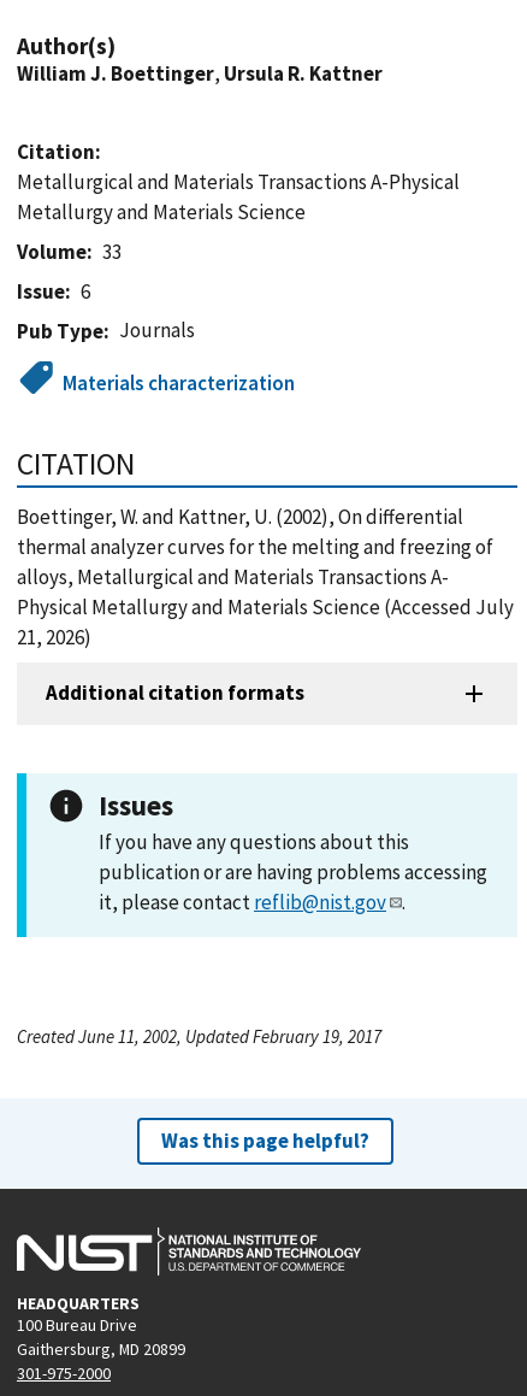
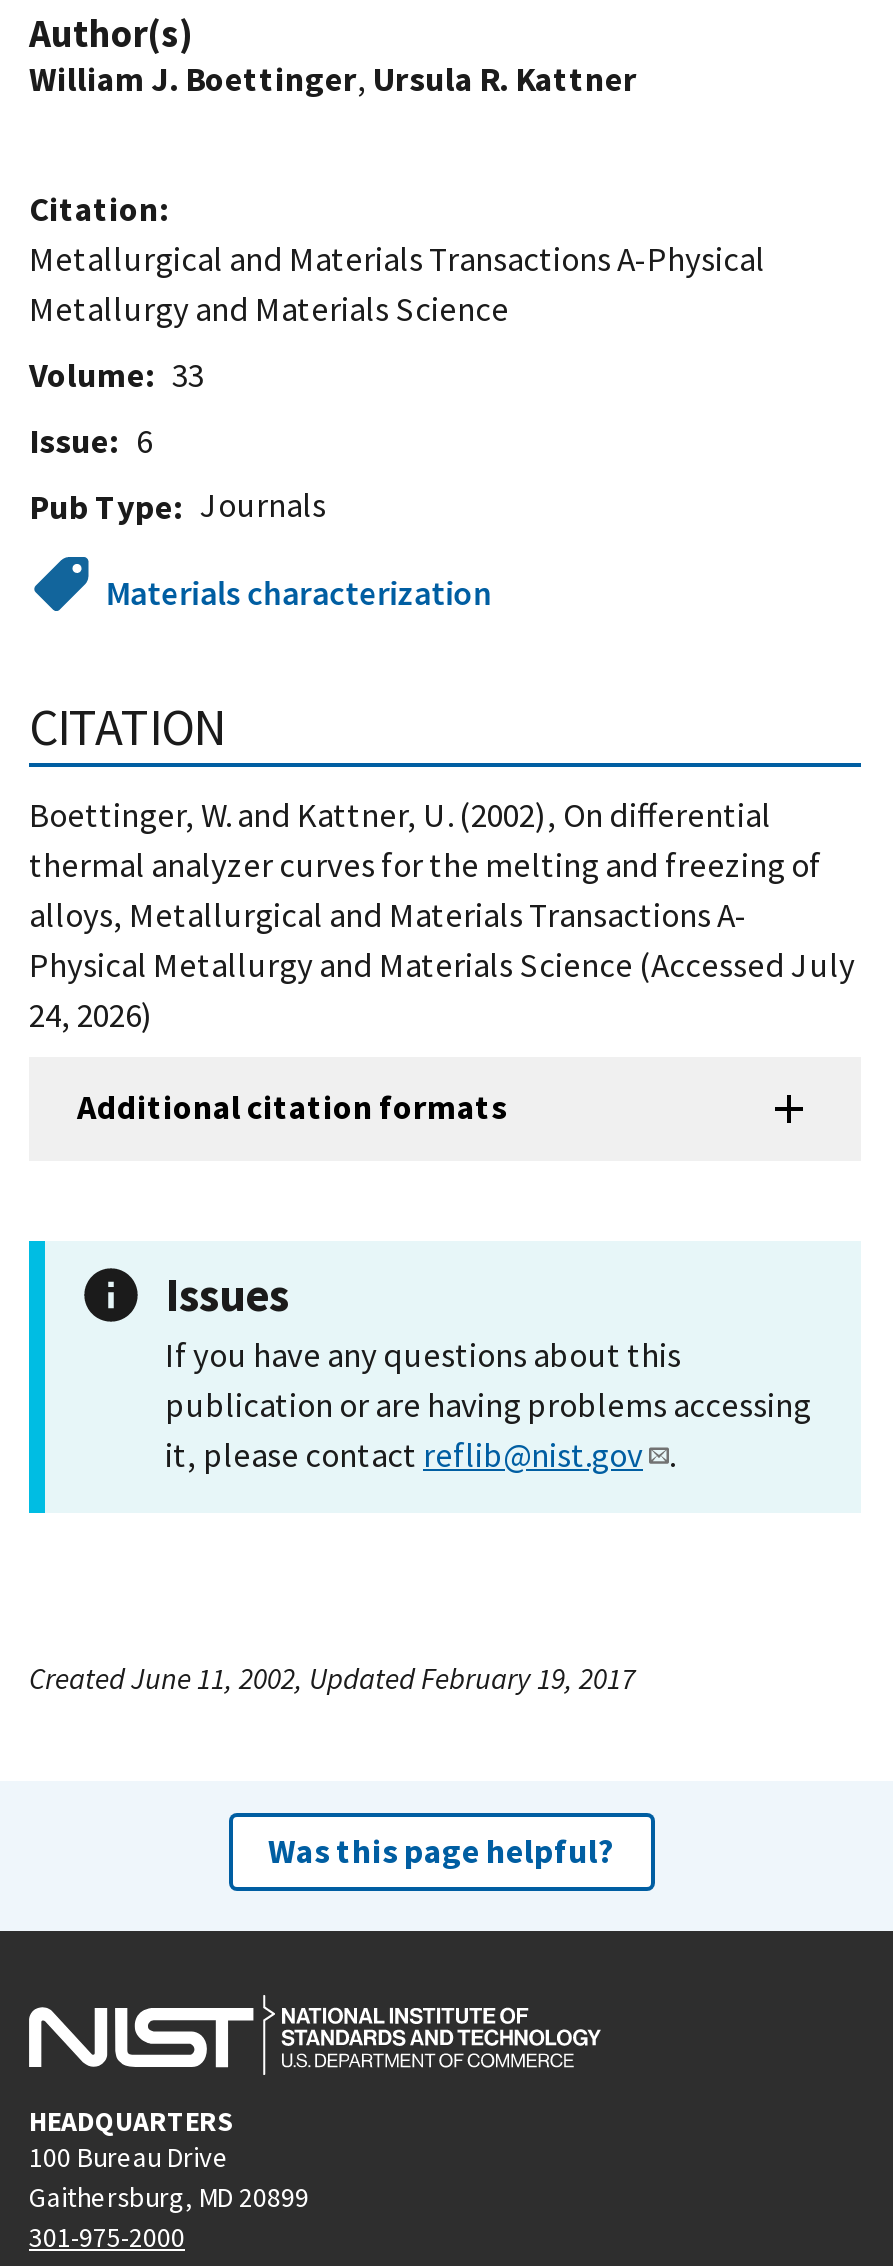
[17,624,91,650] 21, 2026) -> [29,993,153,1037] 24, 2026)

